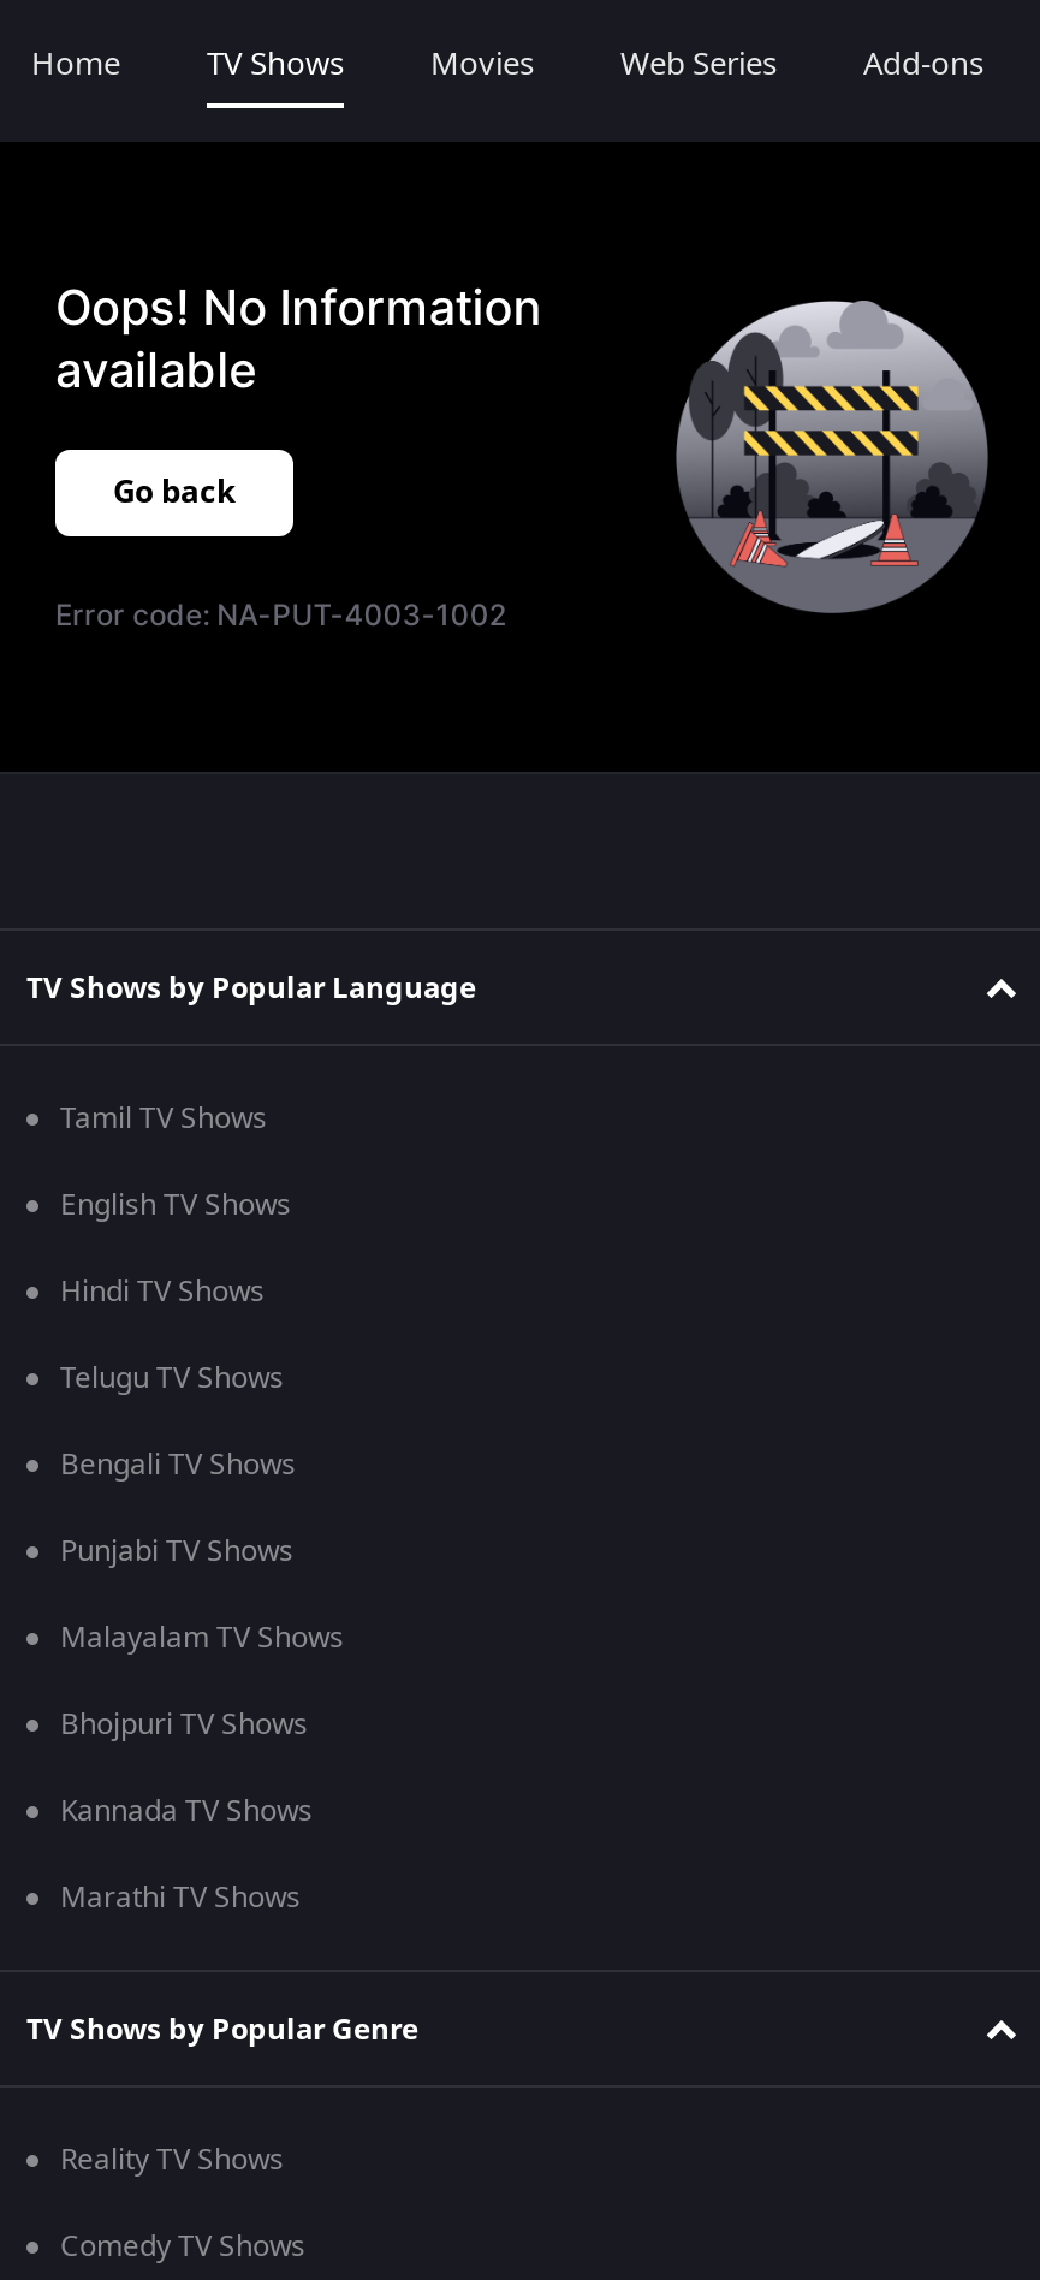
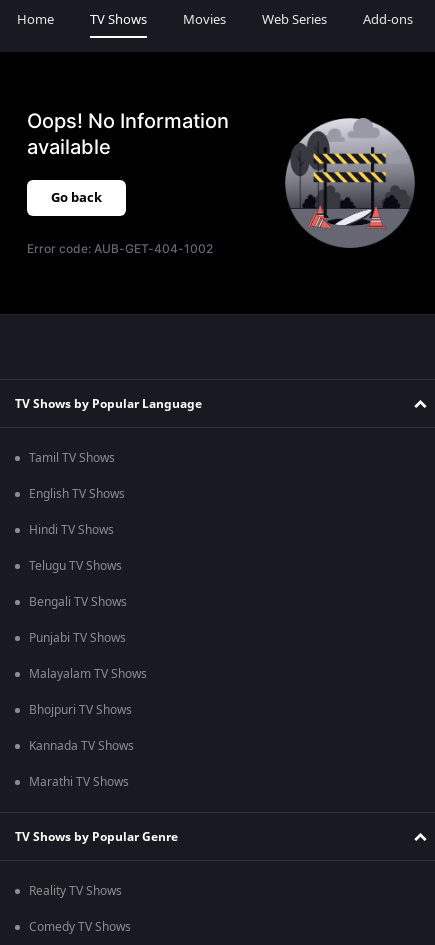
[55,596,506,633] Error code: NA-PUT-4003-1002 -> [27,241,213,256] Error code: AUB-GET-404-1002

